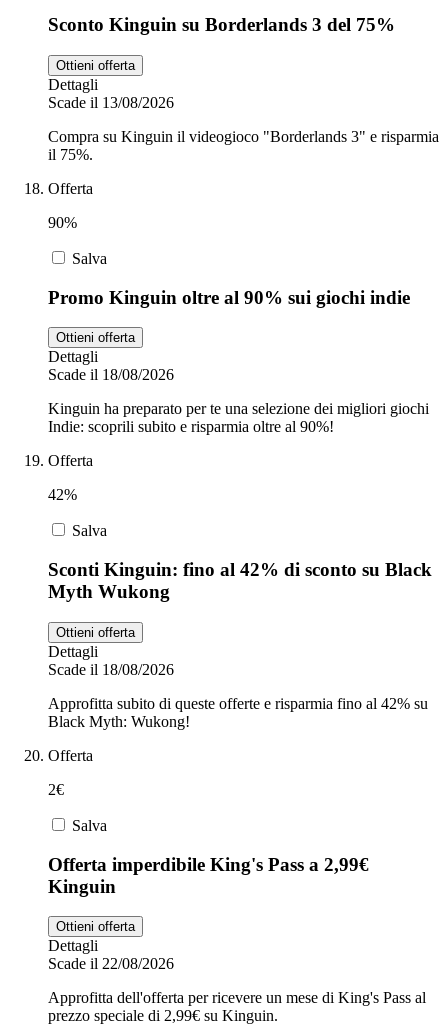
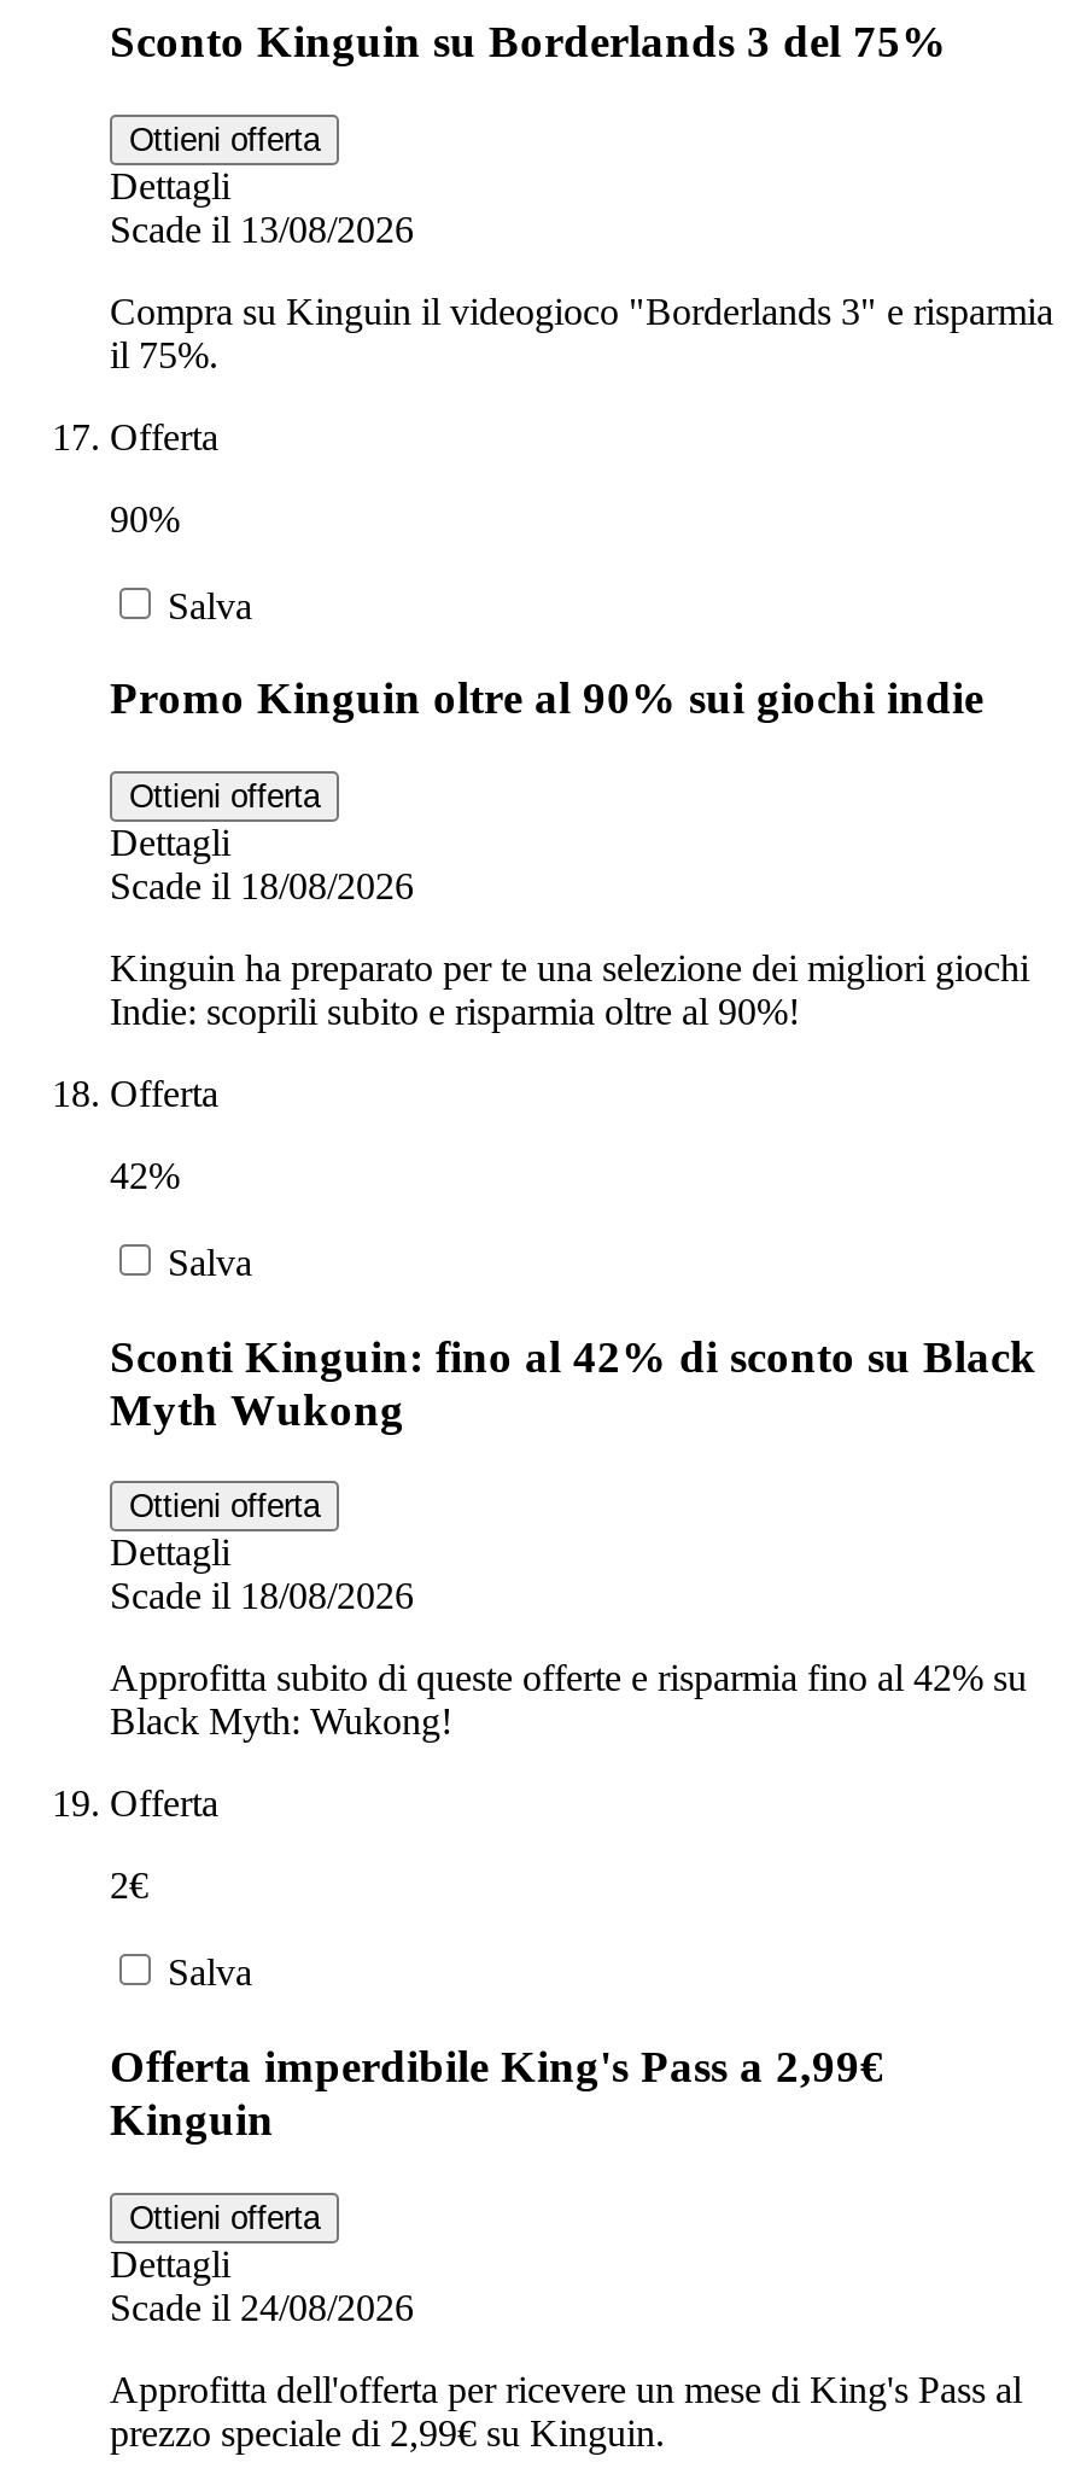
[48,955,174,972] Scade il 22/08/2026 -> [110,2286,414,2327] Scade il 24/08/2026

